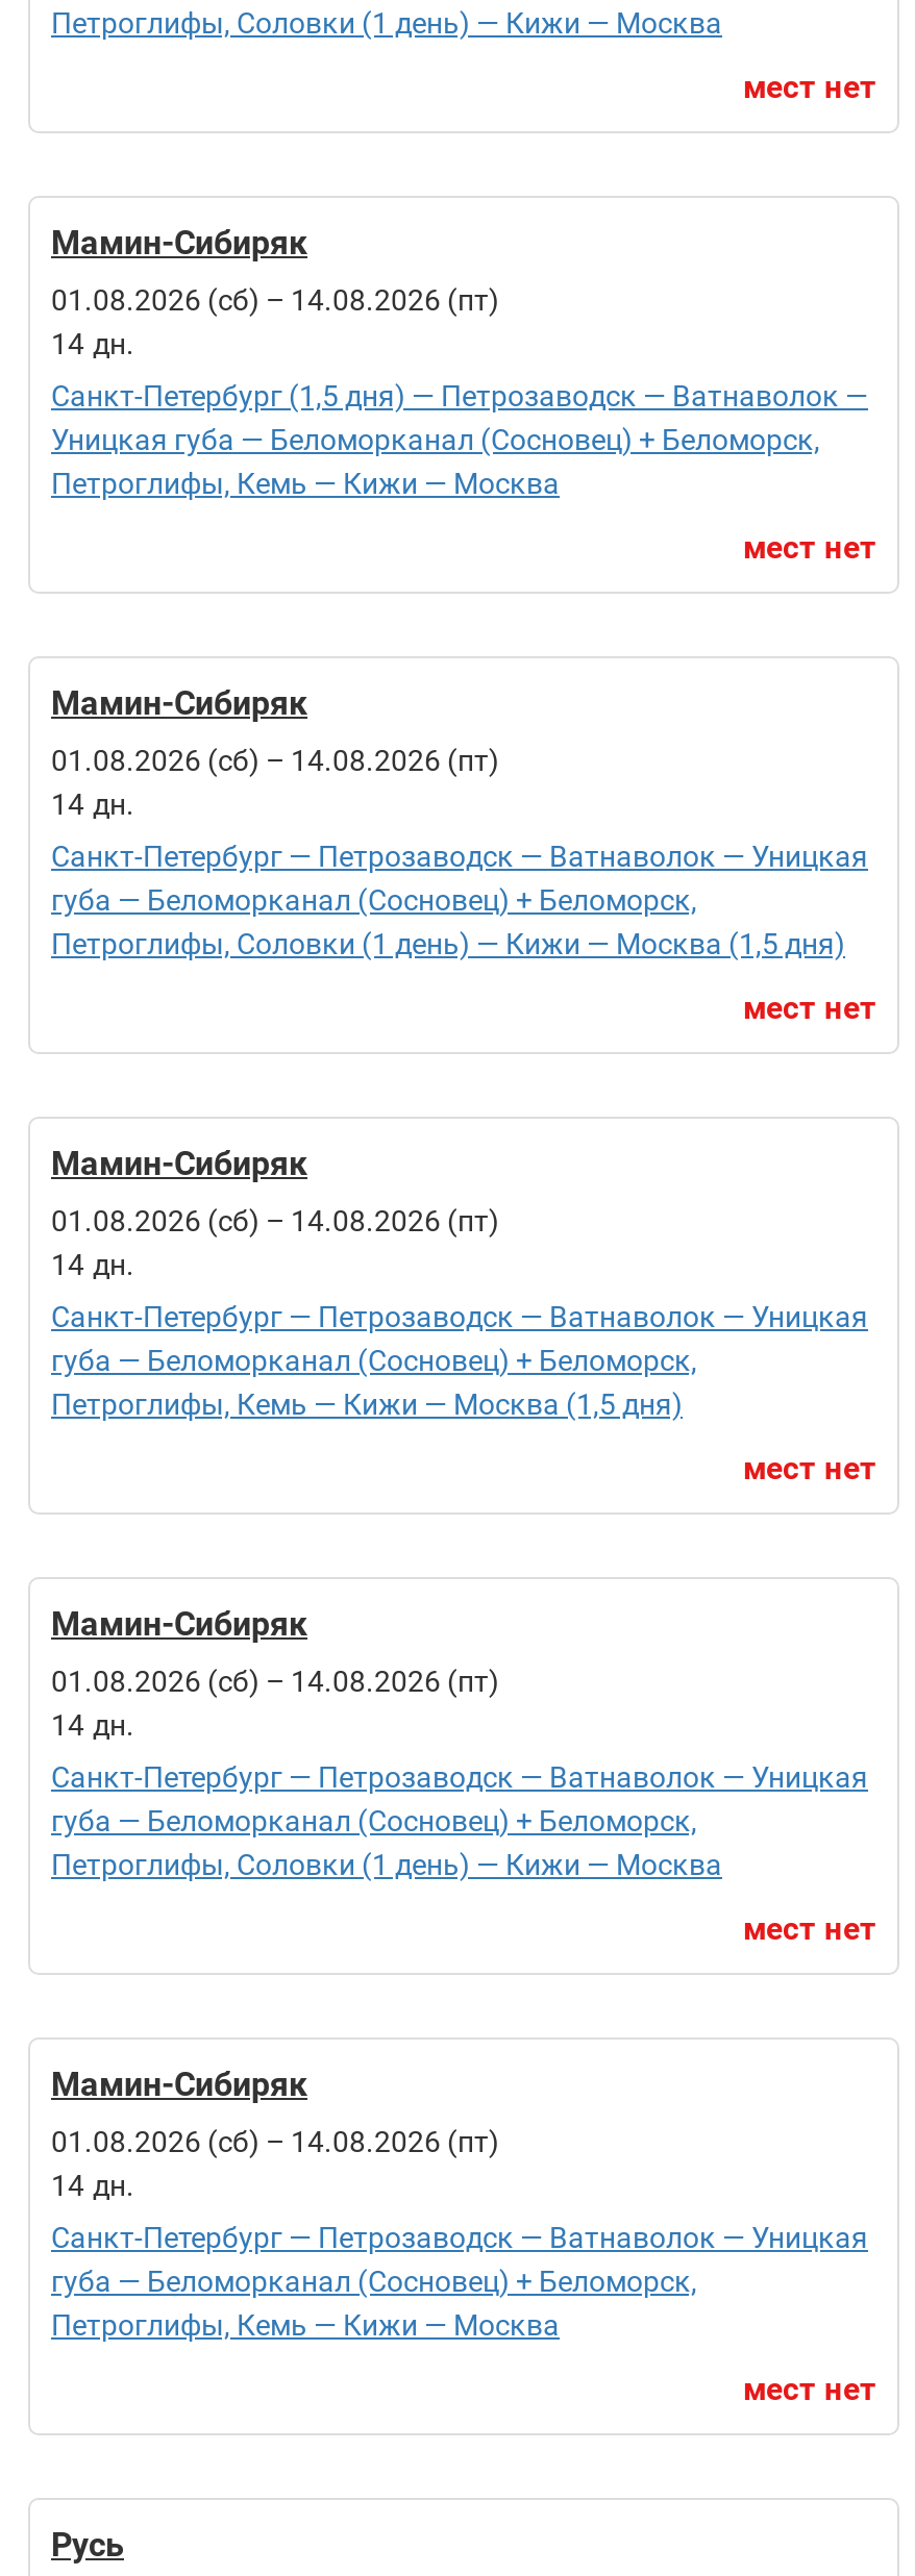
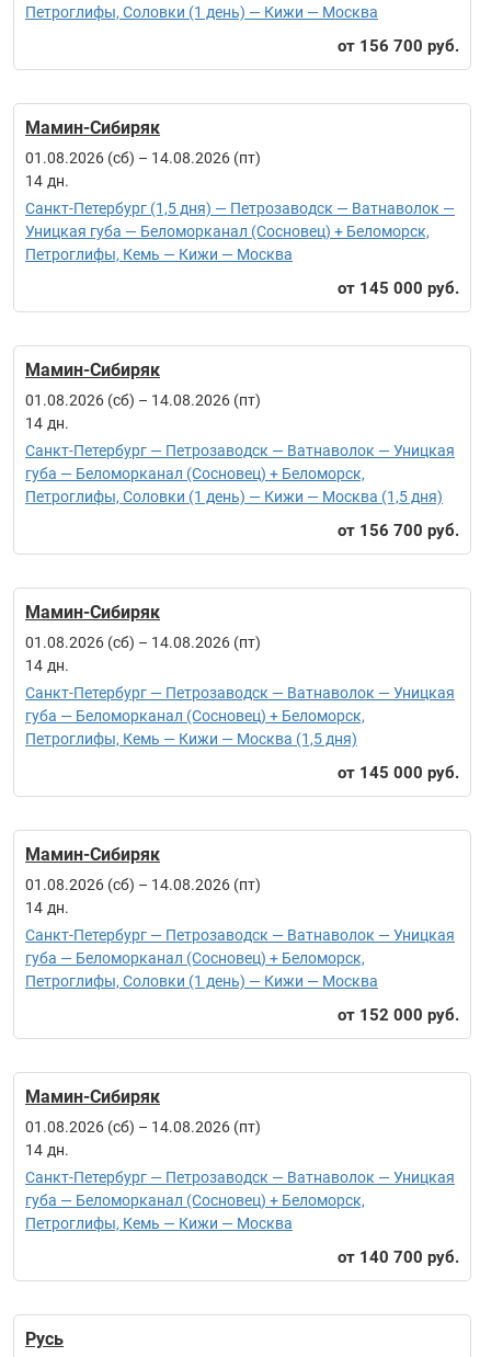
[743,68,876,105] мест нет -> [359,36,459,55] 156 700 руб.
[743,528,876,566] мест нет -> [359,278,459,298] 145 000 руб.
[743,989,876,1026] мест нет -> [359,520,459,540] 156 700 руб.
[743,1449,876,1487] мест нет -> [359,762,459,782] 145 000 руб.
[743,1910,876,1947] мест нет -> [359,1005,459,1024] 152 000 руб.
[743,2370,876,2407] мест нет -> [359,1247,459,1267] 140 700 руб.

